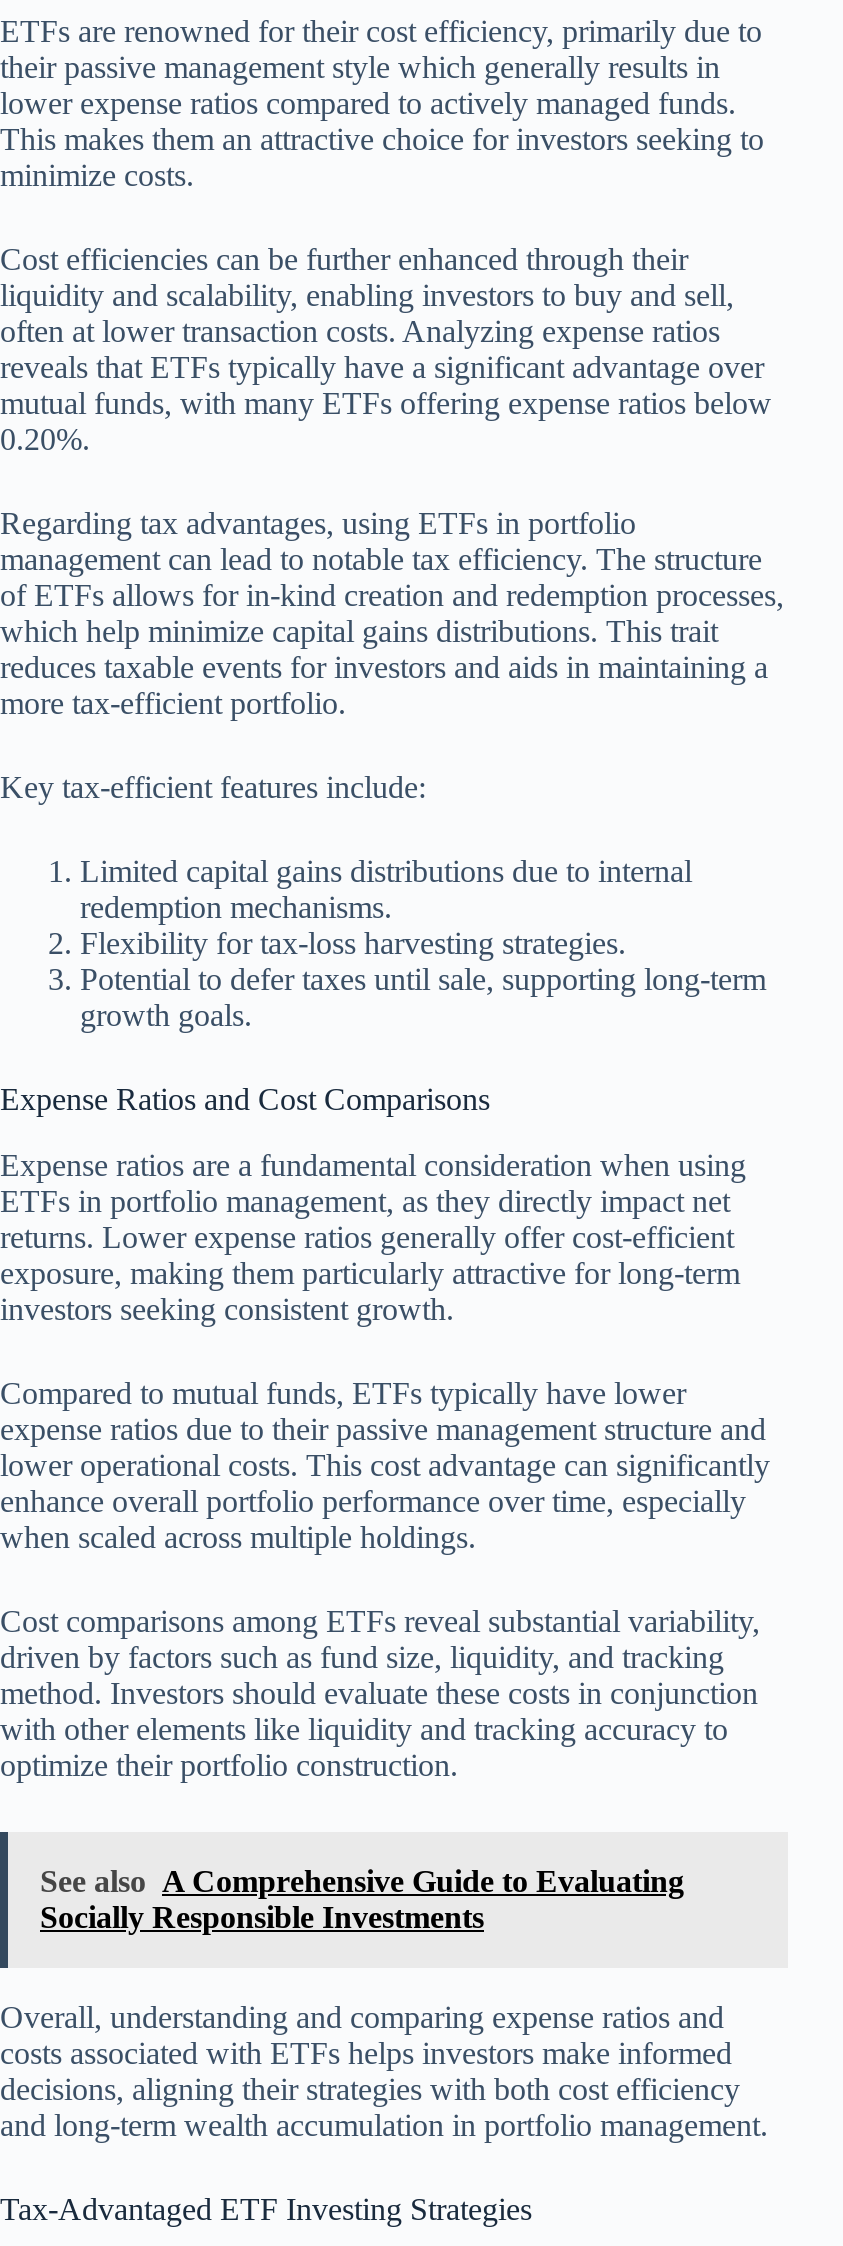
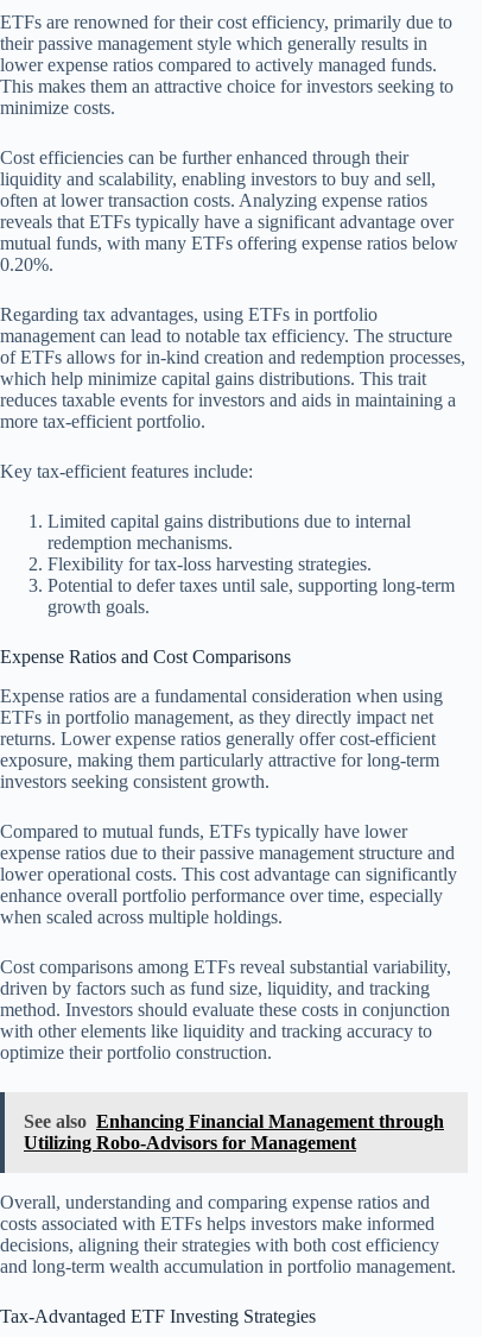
[40,1864,684,1934] See also A Comprehensive Guide to Evaluating | Socially Responsible Investments -> [24,1111,444,1153] See also Enhancing Financial Management through | Utilizing Robo-Advisors for Management

